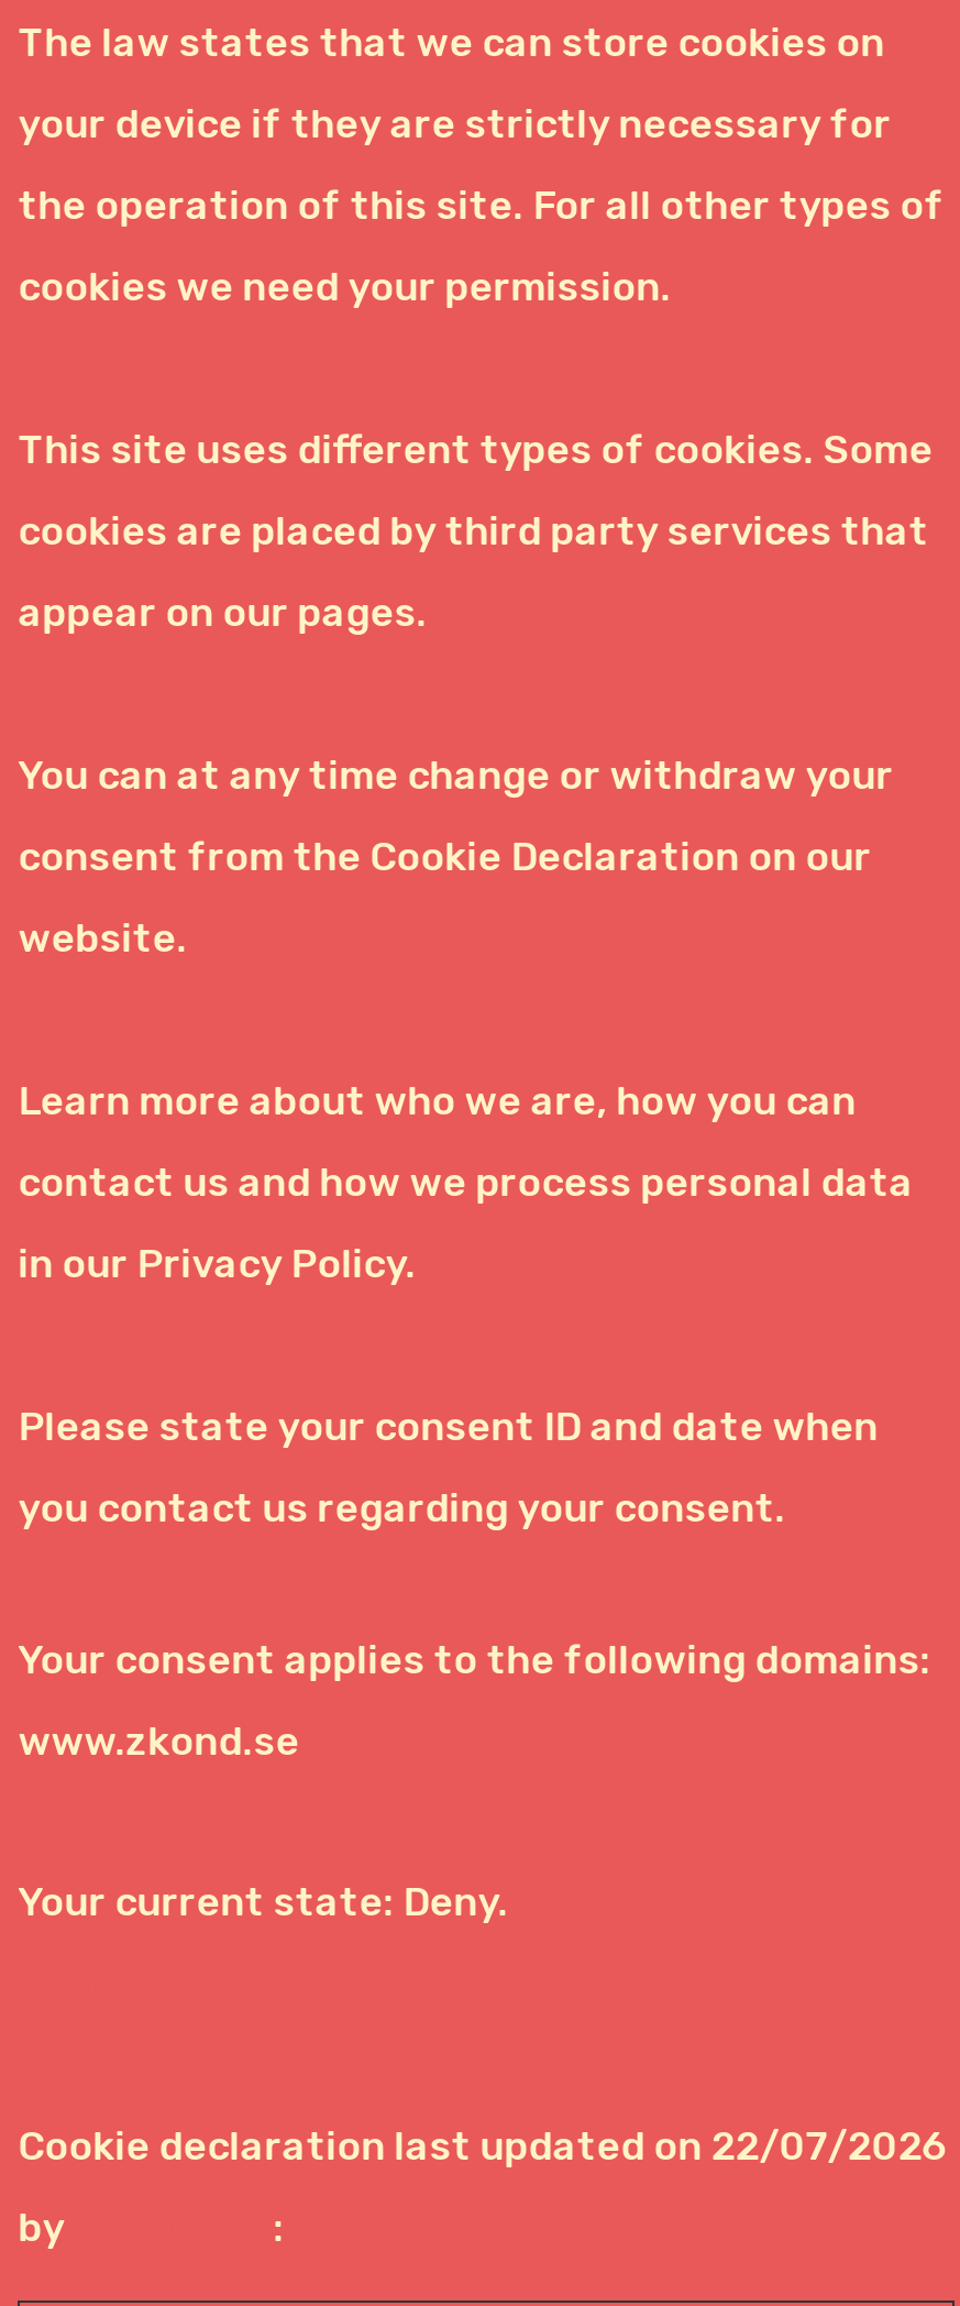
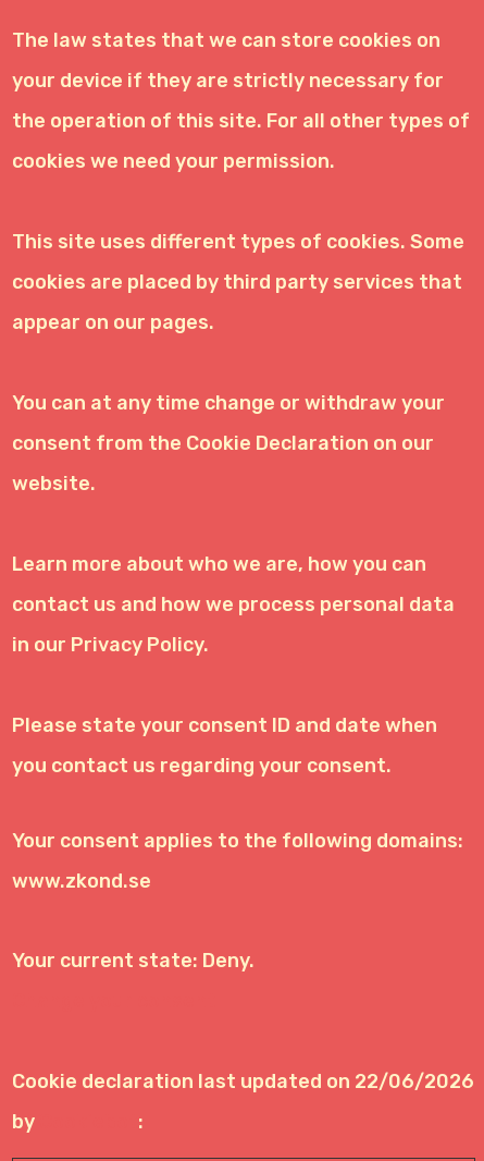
[18,2122,948,2171] Cookie declaration last updated on 22/07/2026 -> [12,1070,474,1093] Cookie declaration last updated on 22/06/2026

